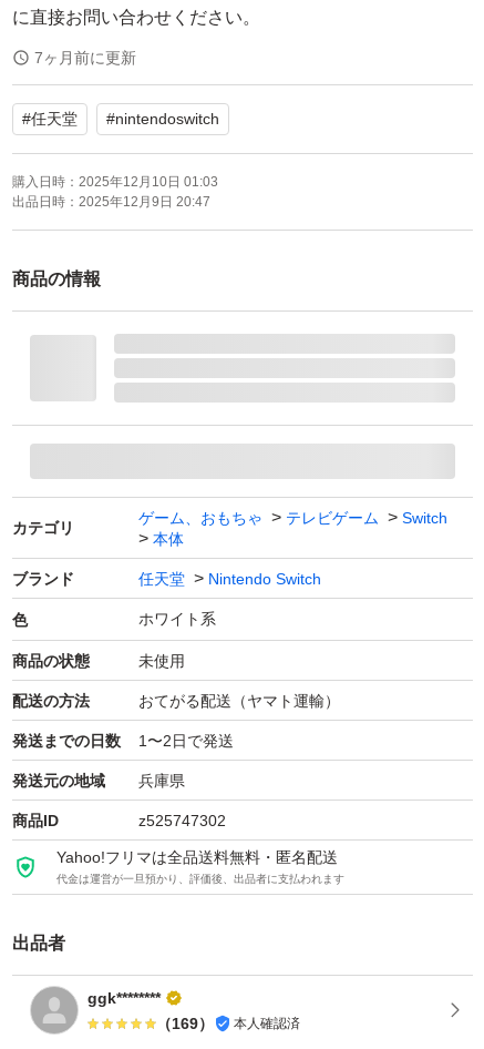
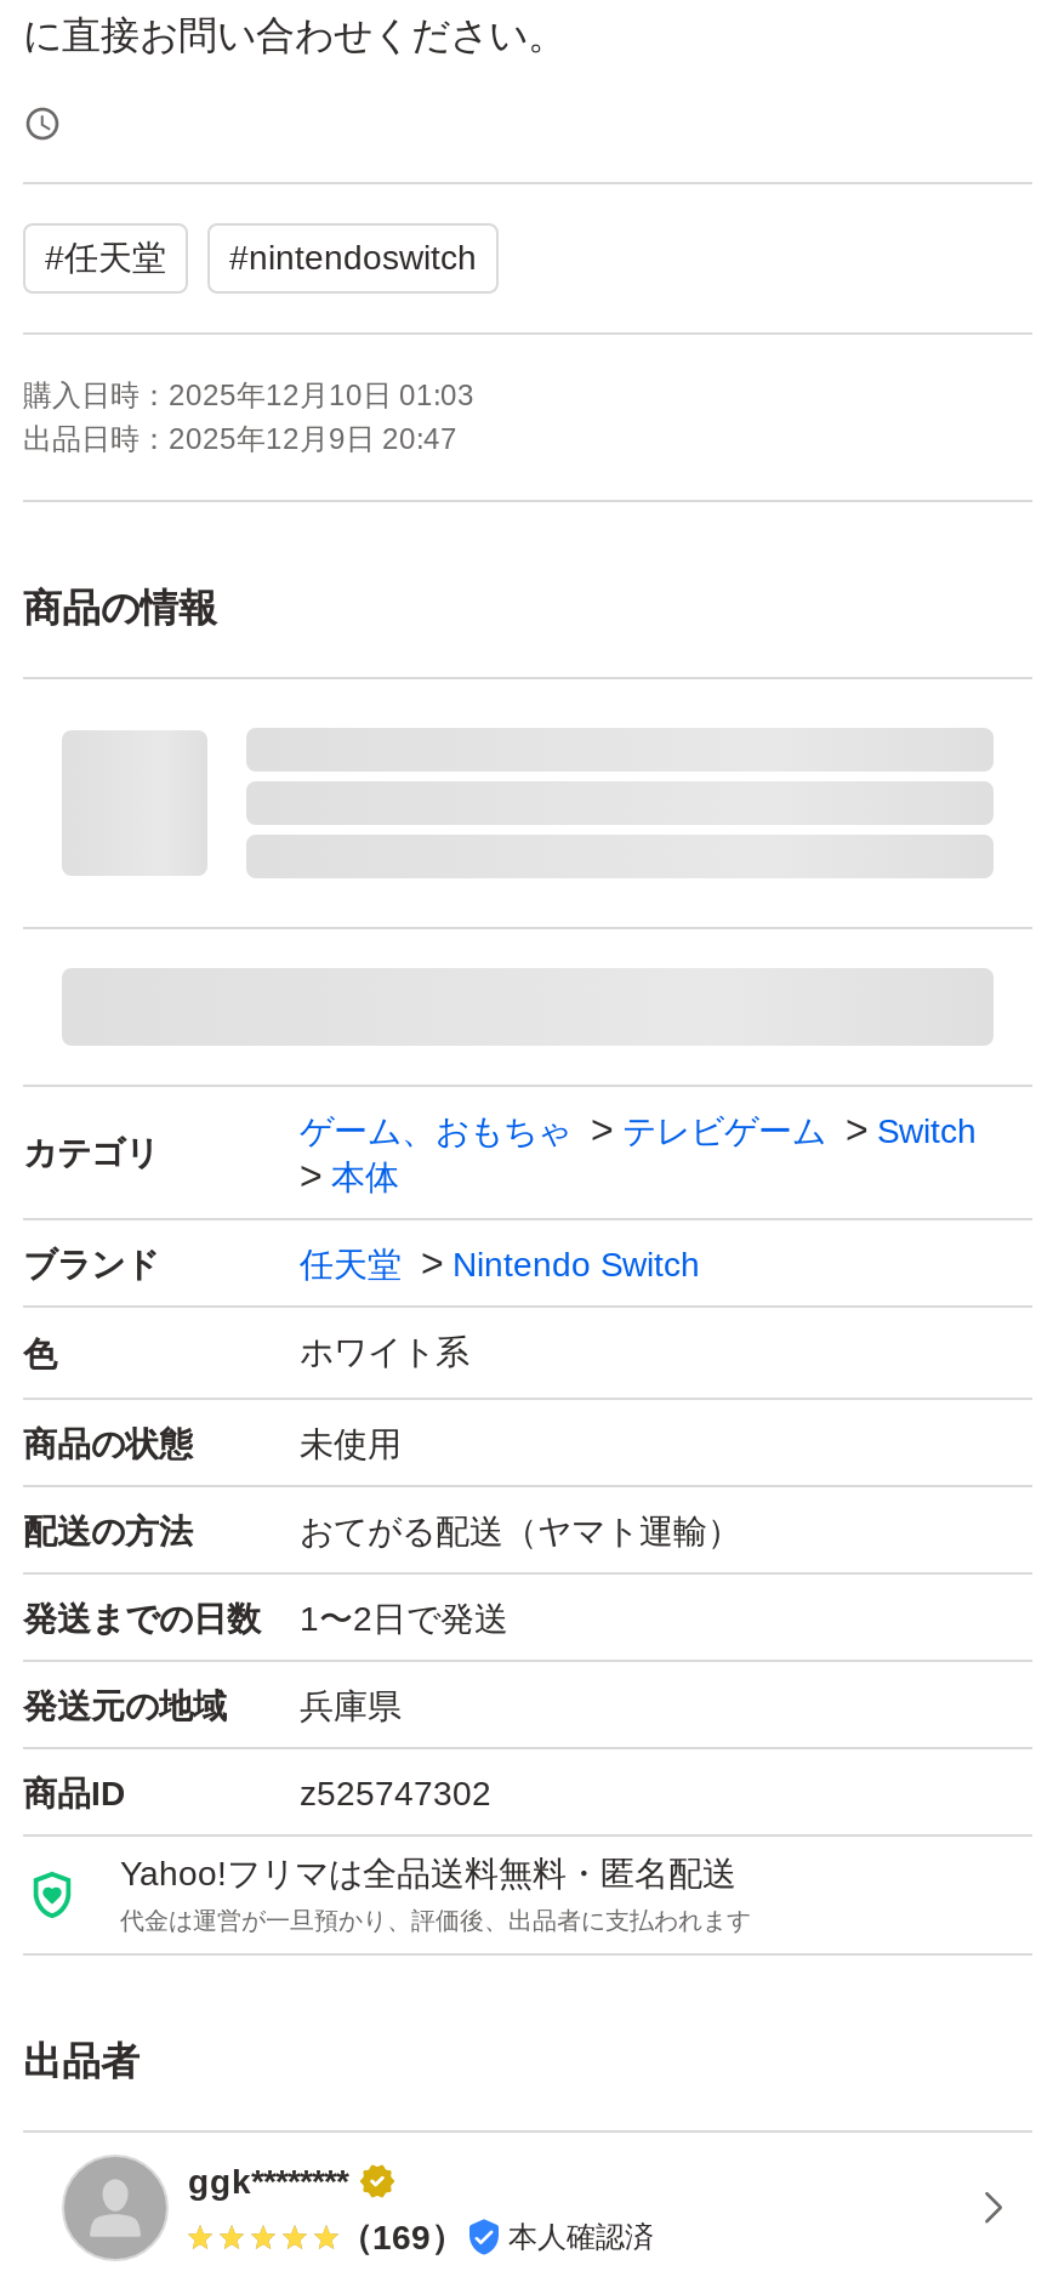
[34,49,136,67] 7ヶ月前に更新 -> none

